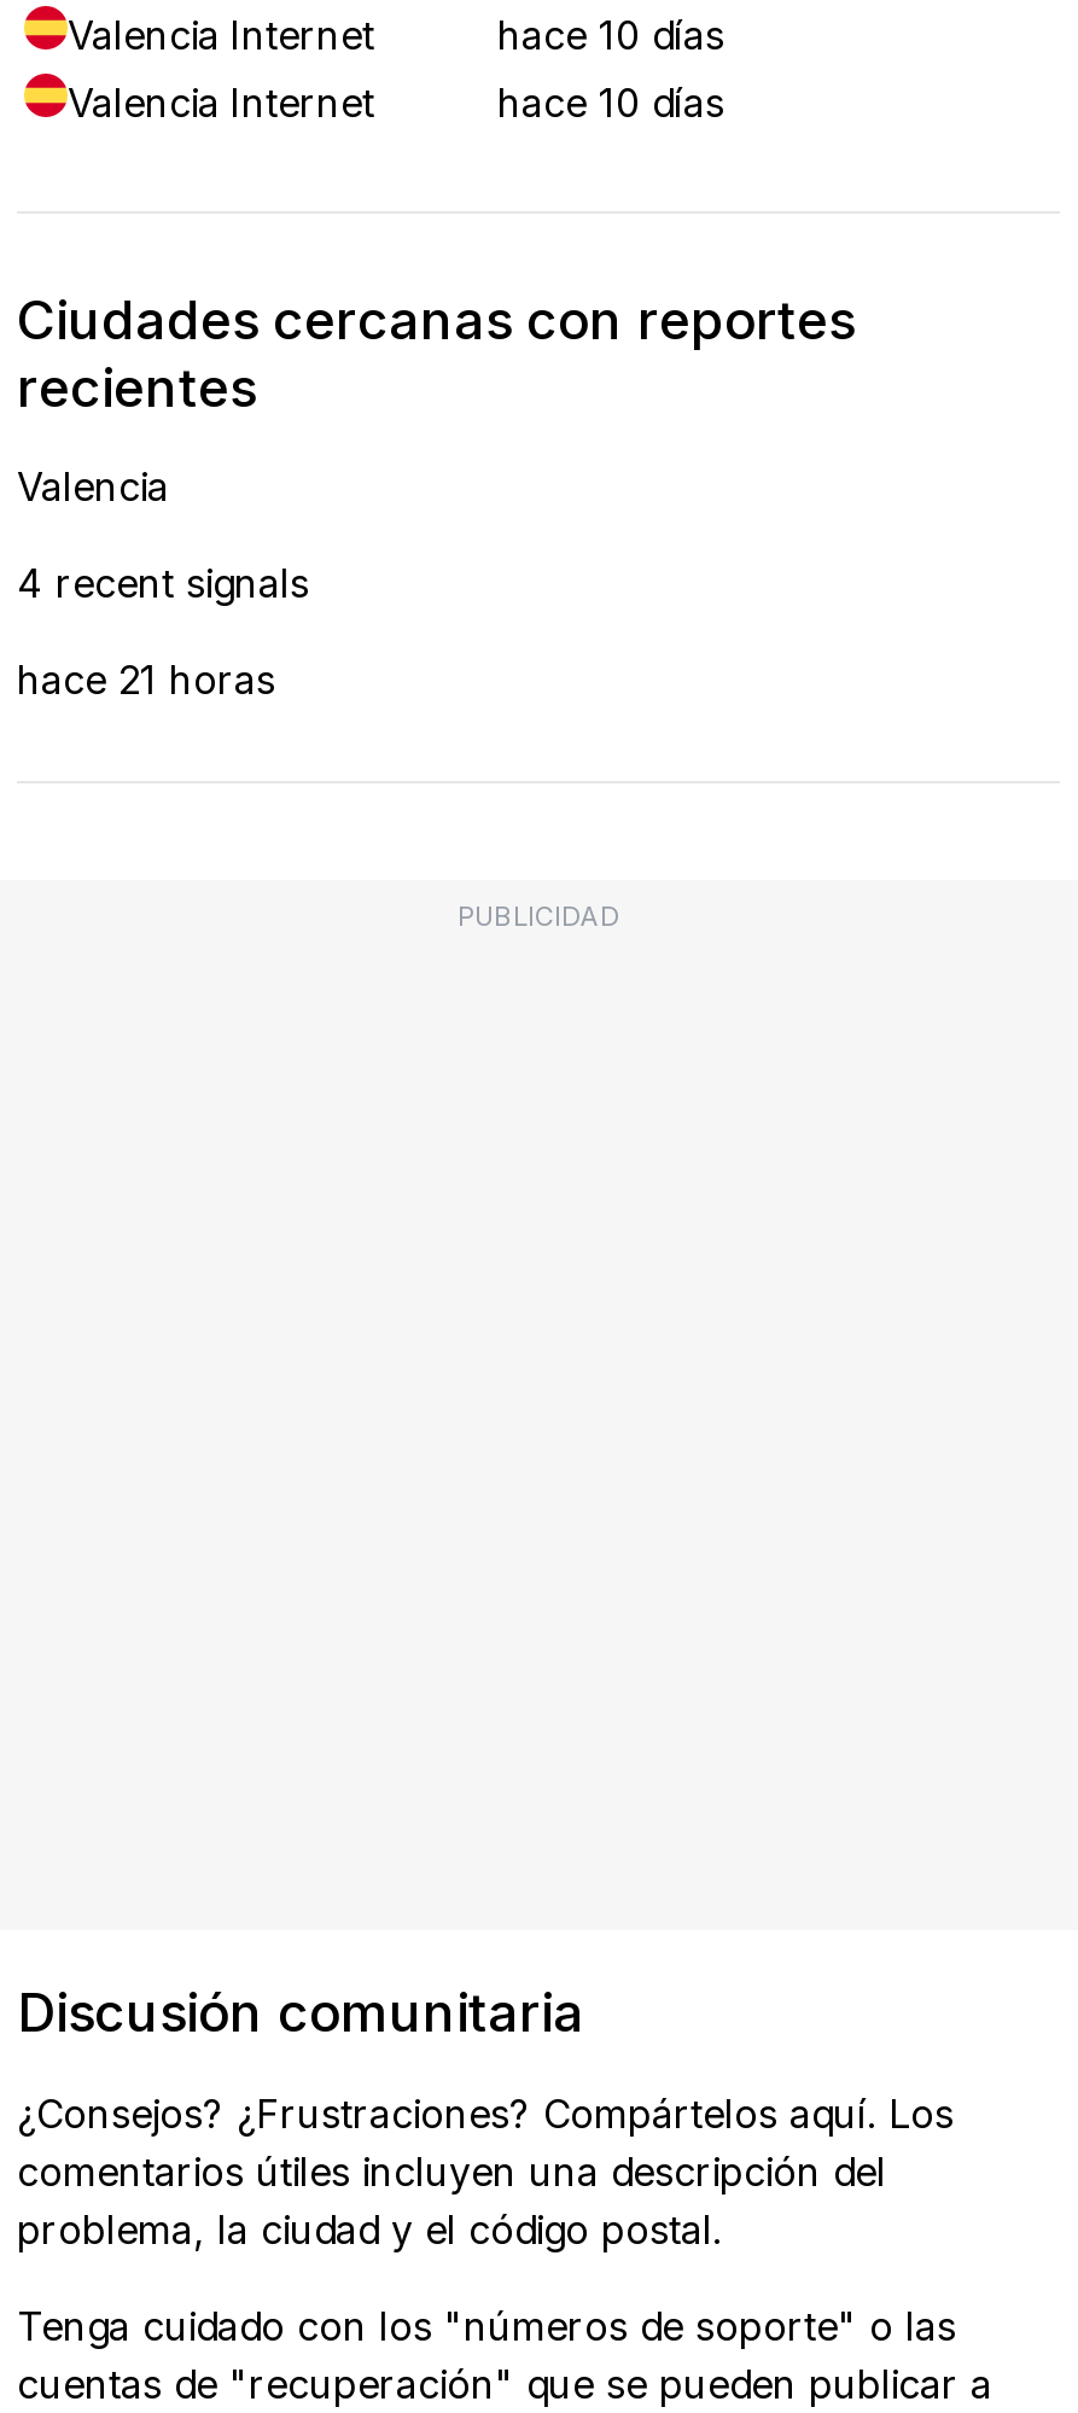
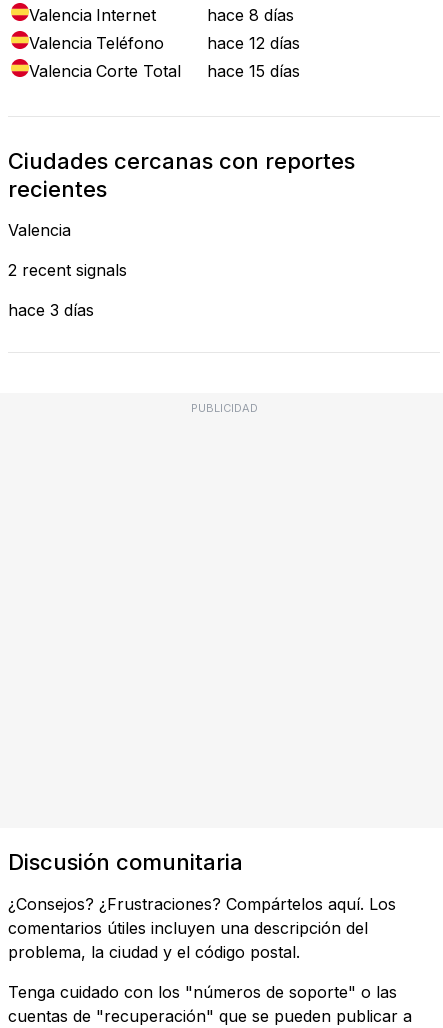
[68,11,724,127] hace 10 días | Valencia Internet | hace 10 días -> [29,5,300,81] hace 8 días | Valencia Teléfono | hace 12 días | Valencia Corte Total | hace 15 días
[17,559,309,607] 4 recent signals -> [8,260,127,280] 2 recent signals
[17,655,275,703] hace 21 horas -> [8,300,94,320] hace 3 días

